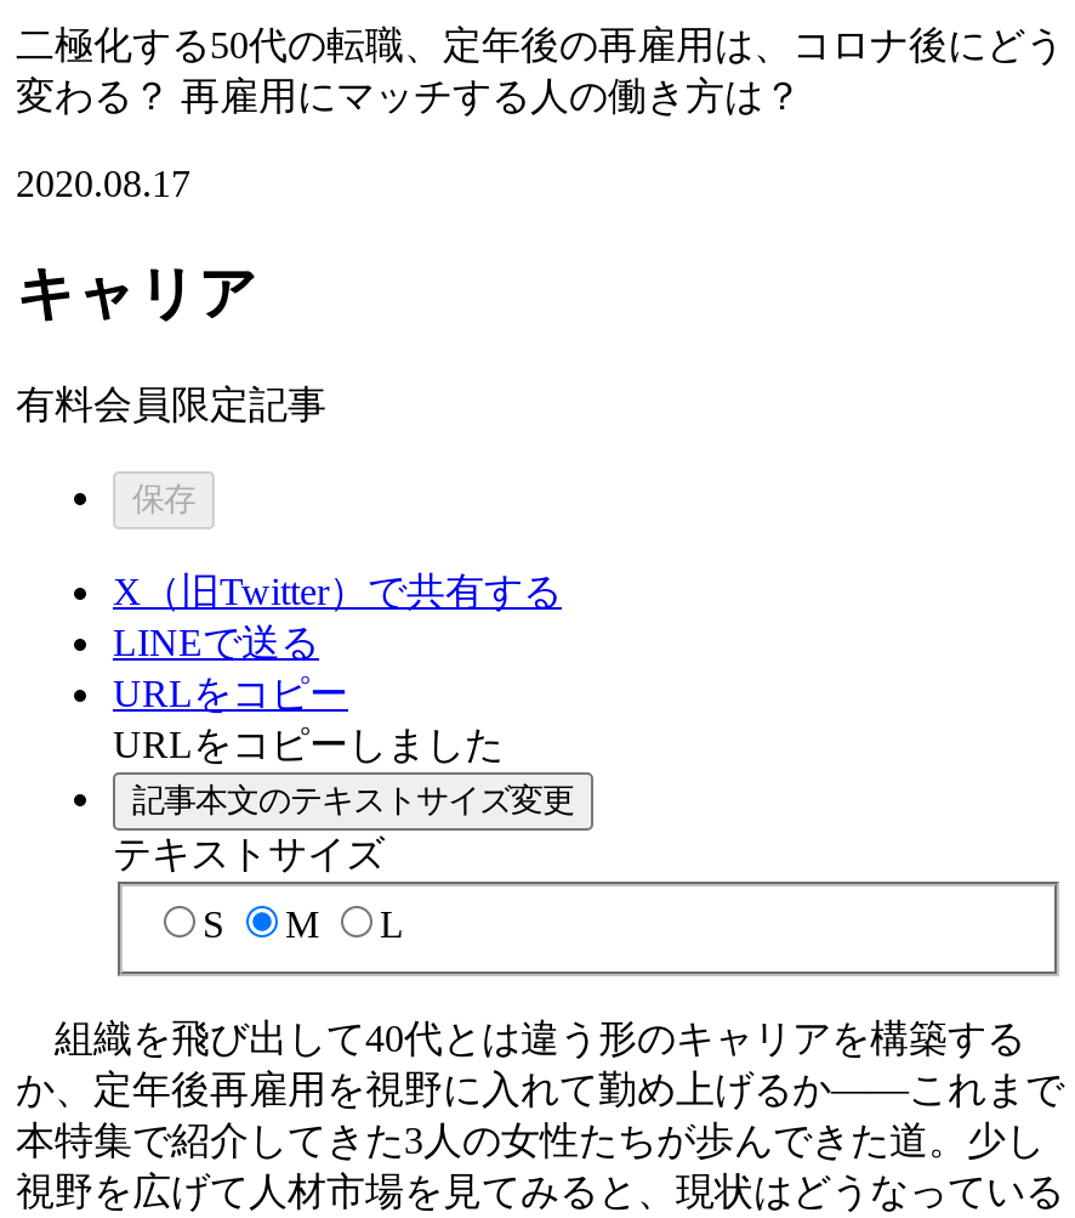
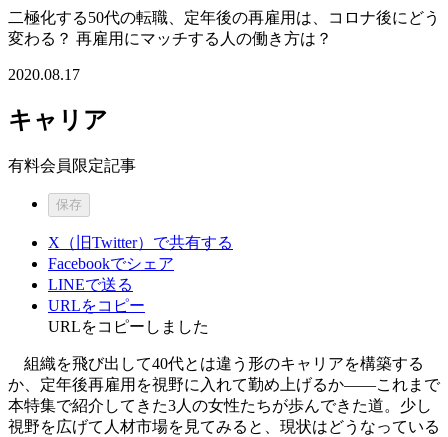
none -> [48,255,174,272] Facebookでシェア
moved [113,621,504,764] -> [48,276,209,335]: LINEで送る | URLをコピー | URLをコピーしました
[113,781,574,945] 記事本文のテキストサイズ変更 | テキストサイズ | S | M | L -> none

